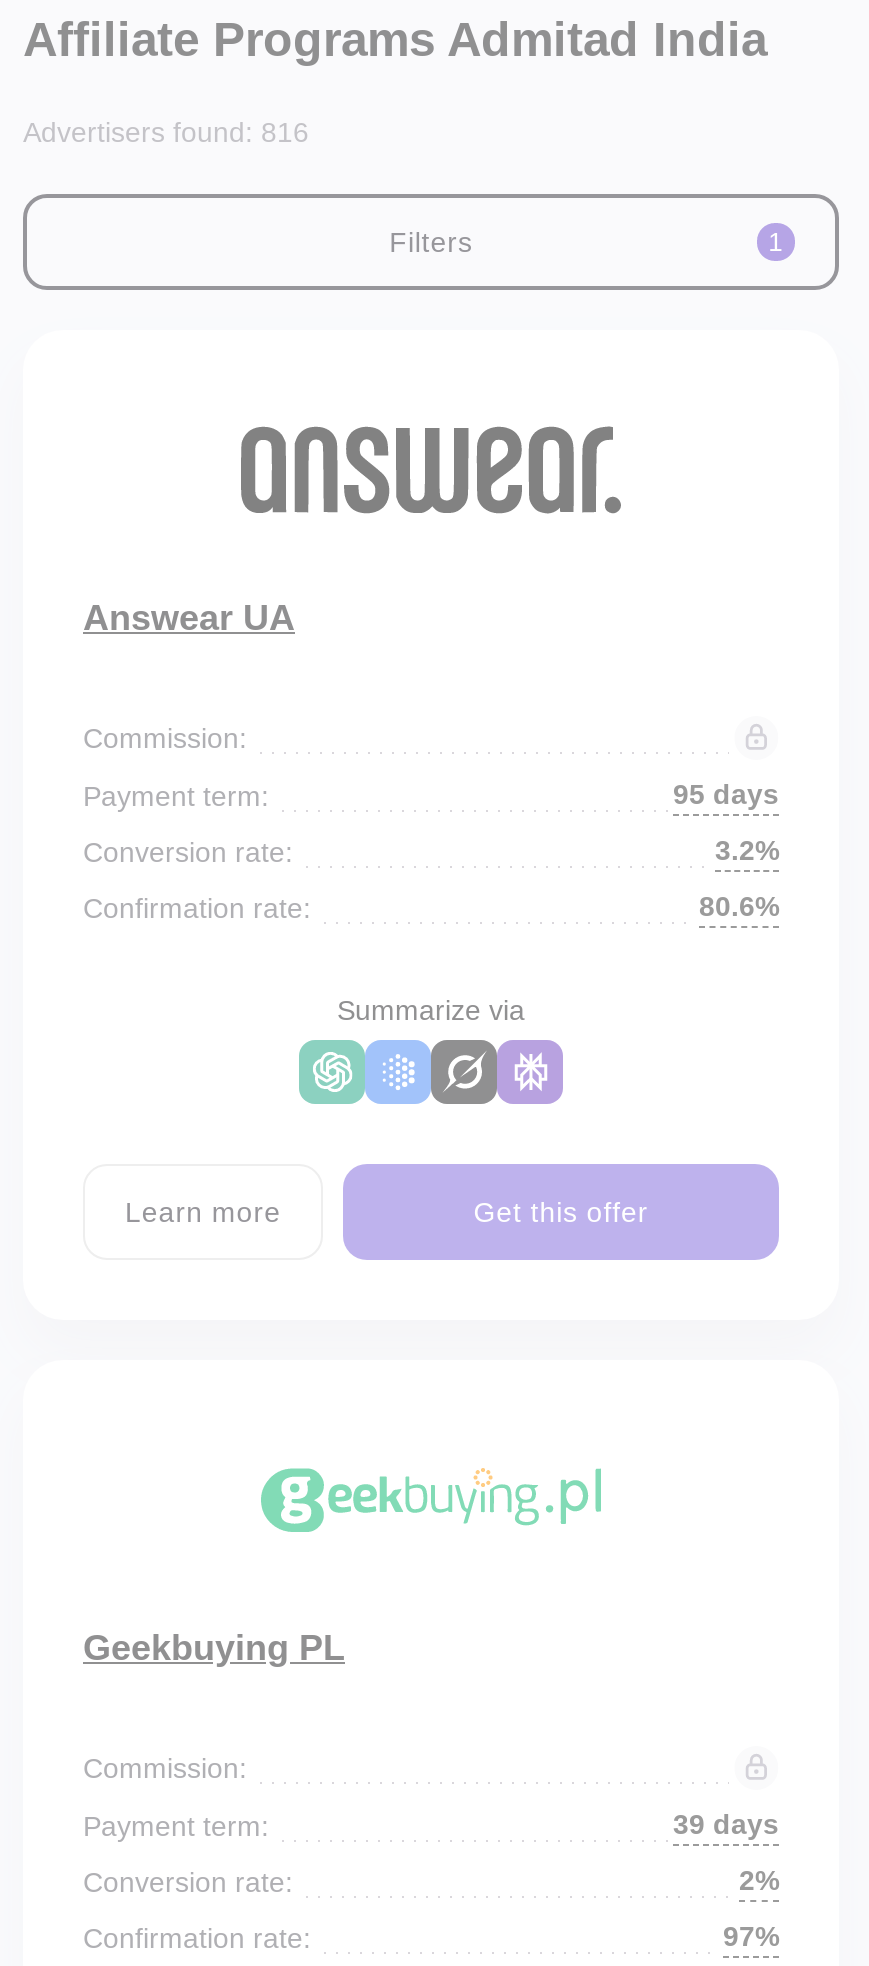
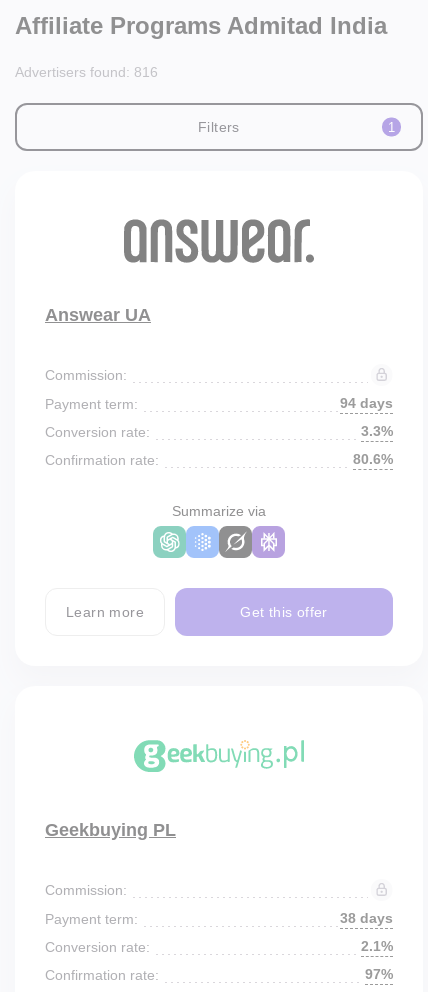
[673,778,779,810] 95 days -> [340,395,393,411] 94 days
[715,834,779,866] 3.2% -> [361,423,393,439] 3.3%
[673,1808,779,1840] 39 days -> [340,910,393,926] 38 days
[739,1864,779,1896] 2% -> [361,938,393,954] 2.1%

